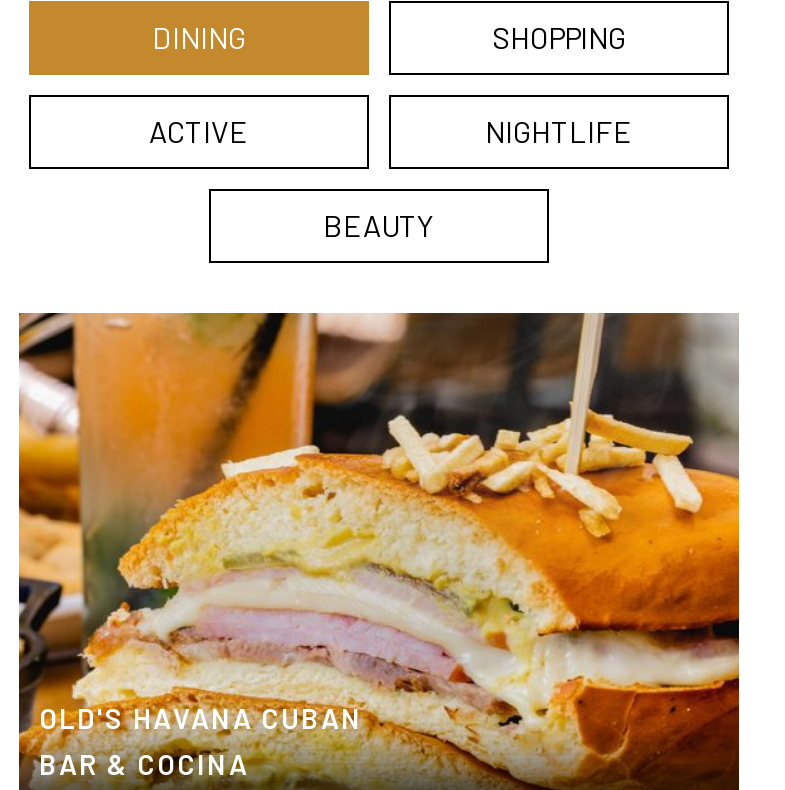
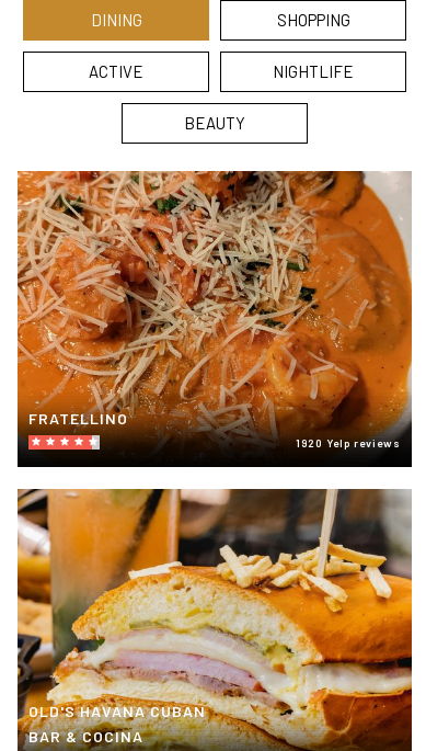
none -> [16,170,413,468] [image] | FRATELLINO | 1920 Yelp reviews

